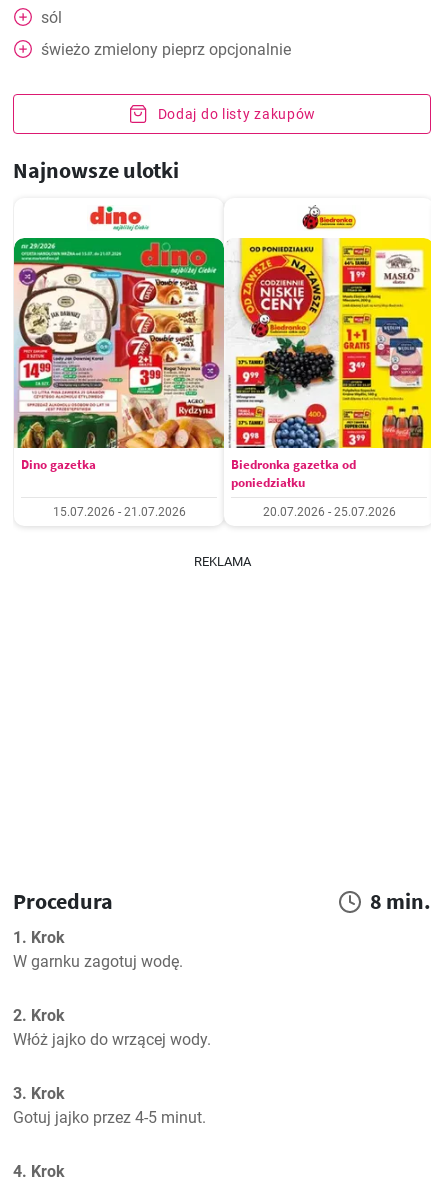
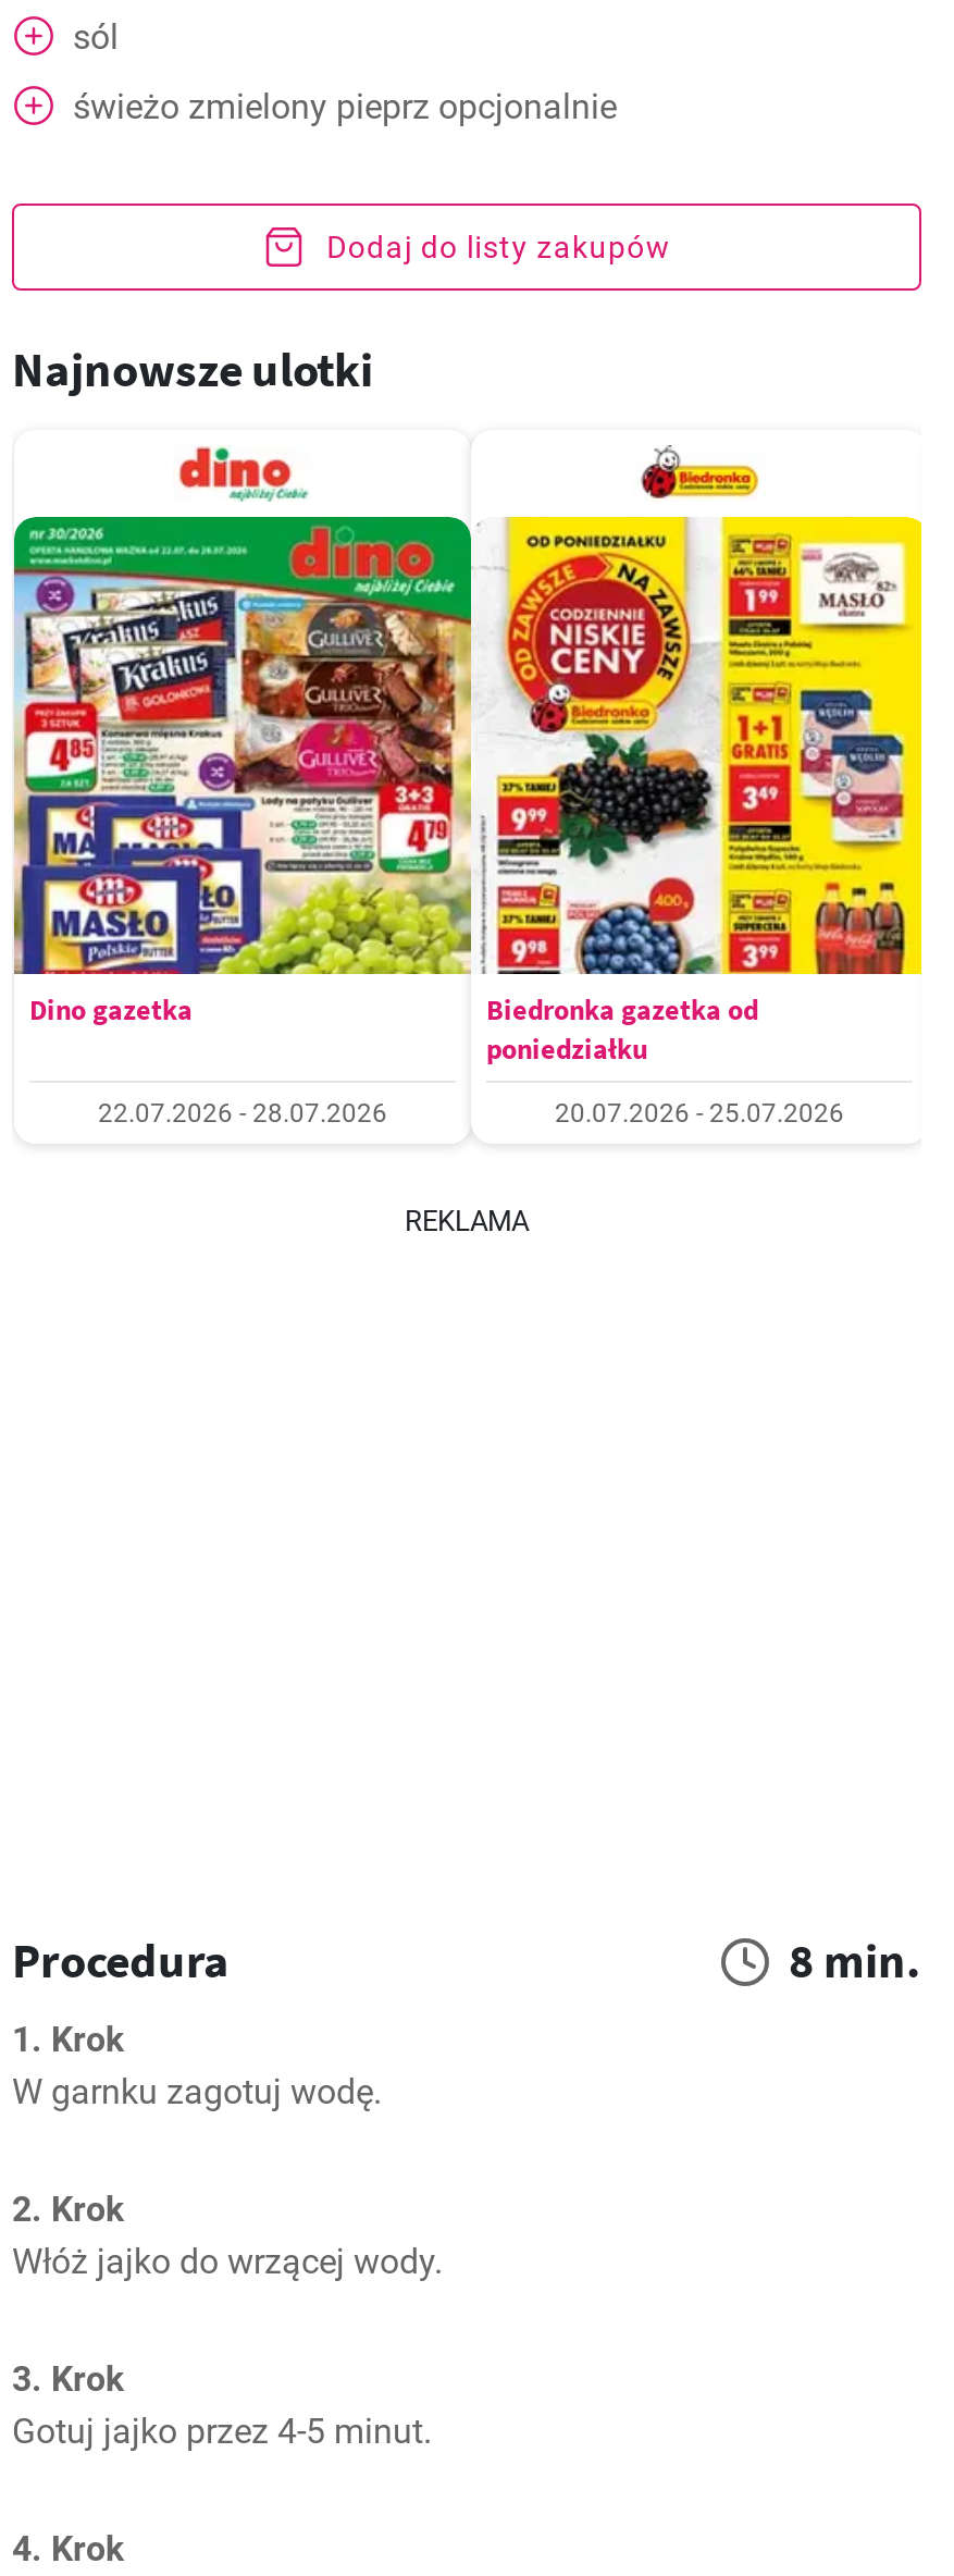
[14,263,224,449] [image] -> [12,571,473,976] [image]
[52,505,185,519] 15.07.2026 - 21.07.2026 -> [98,1098,387,1129] 22.07.2026 - 28.07.2026

